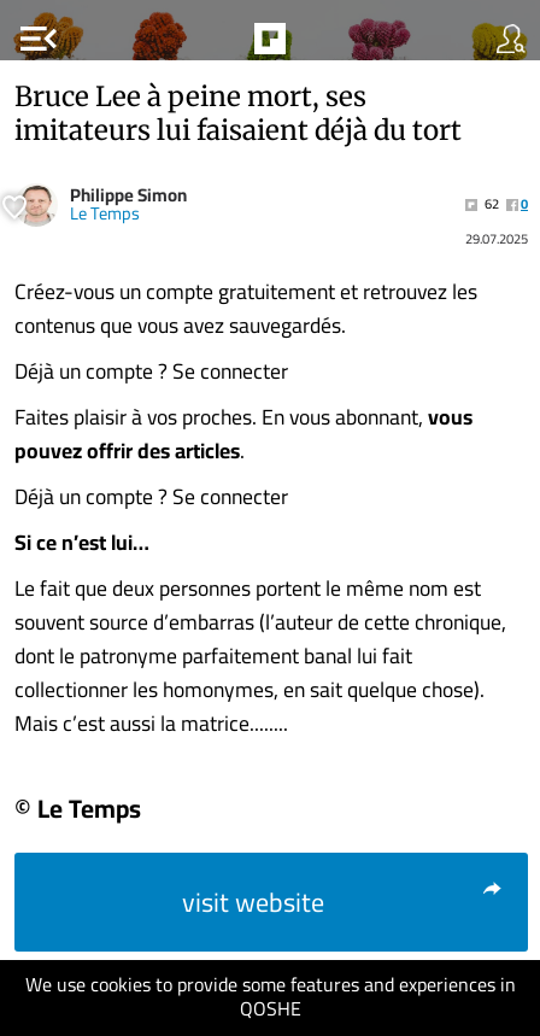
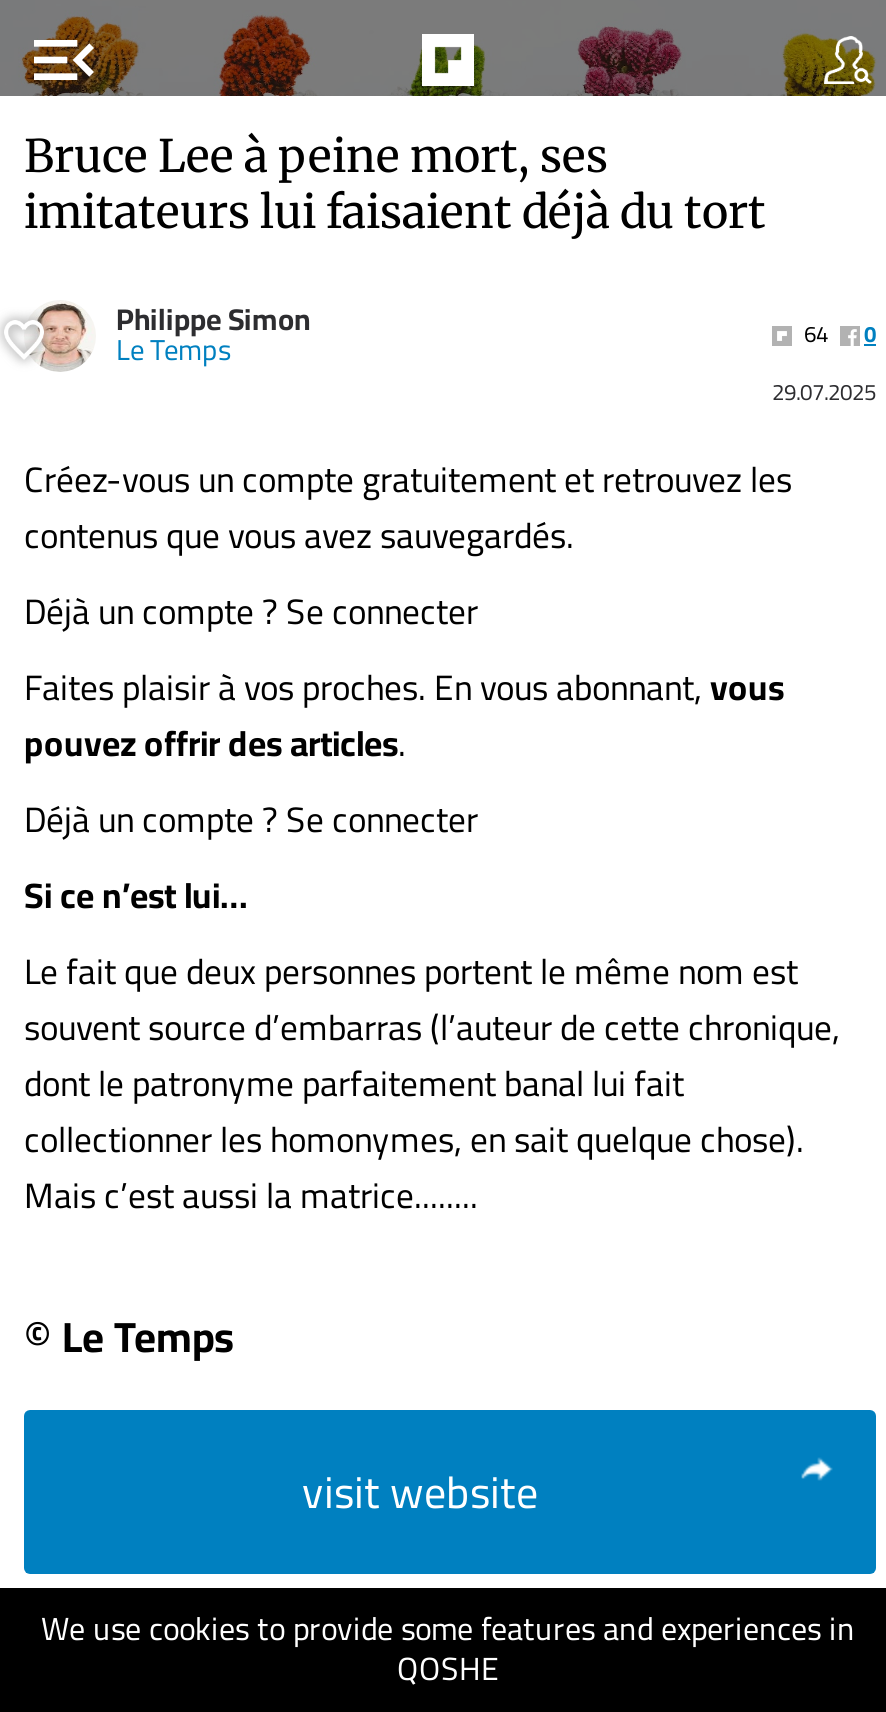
[485,191,528,216] 62 0 -> [804,312,876,354] 64 0

